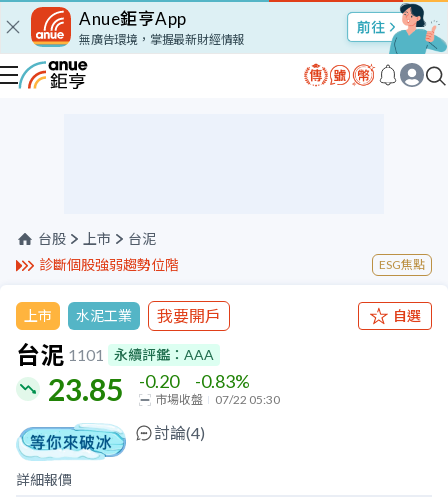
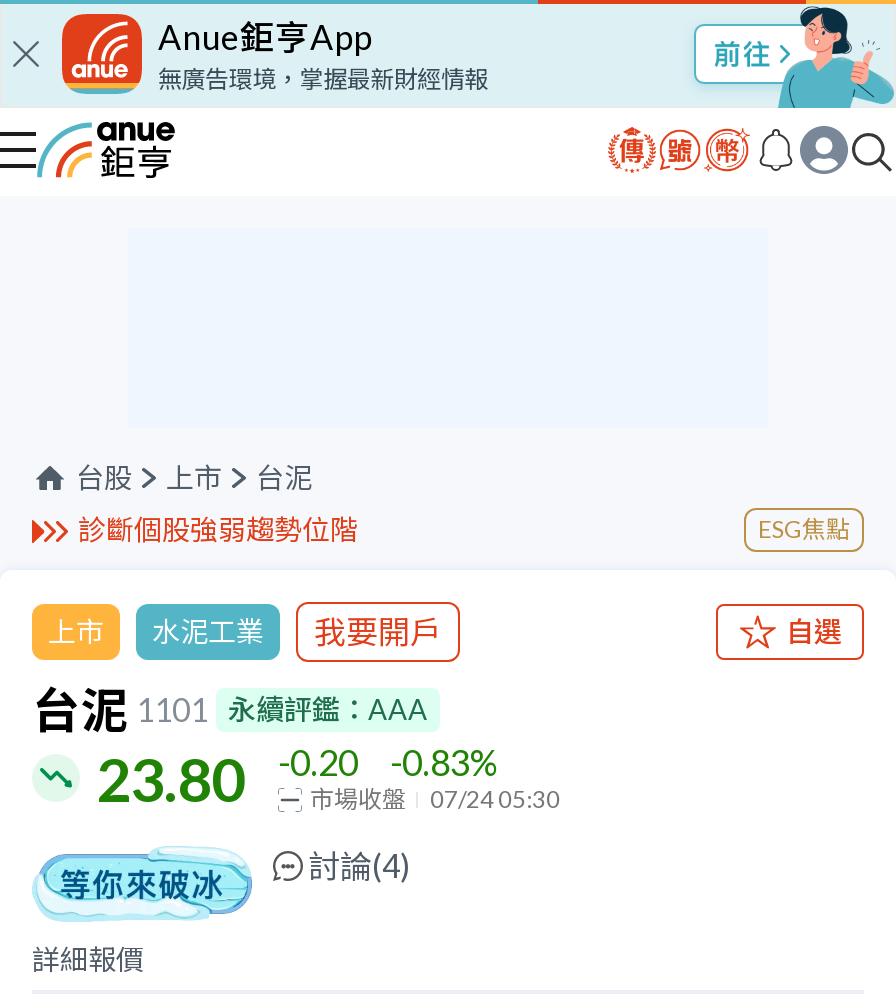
[48,370,250,407] 23.85 -0.20 -0.83% -> [96,740,500,814] 23.80 -0.20 -0.83%
[155,392,280,407] 市場收盤 07/22 05:30 -> [310,784,560,814] 市場收盤 07/24 05:30

